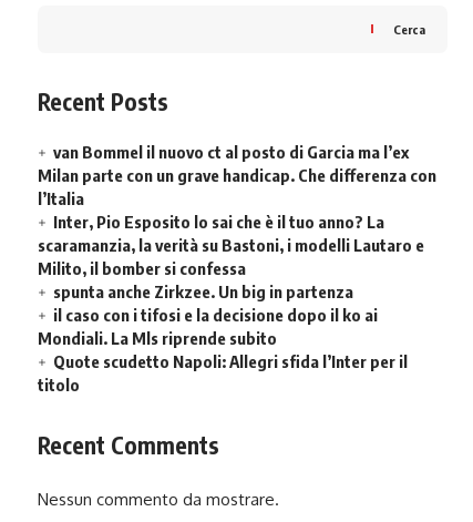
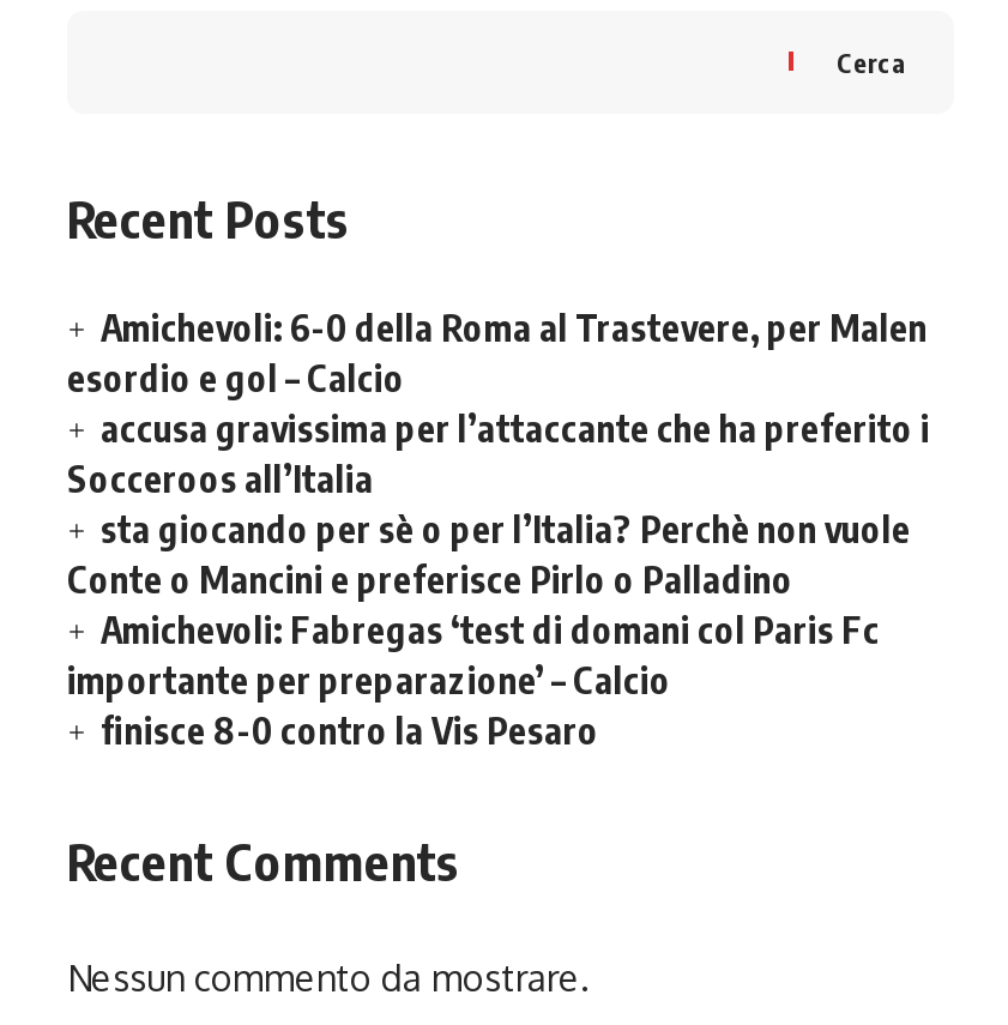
[38,142,436,395] van Bommel il nuovo ct al posto di Garcia ma l’ex | Milan parte con un grave handicap. Che differenza con | l’Italia | Inter, Pio Esposito lo sai che è il tuo anno? La | scaramanzia, la verità su Bastoni, i modelli Lautaro e | Milito, il bomber si confessa | spunta anche Zirkzee. Un big in partenza | il caso con i tifosi e la decisione dopo il ko ai | Mondiali. La Mls riprende subito | Quote scudetto Napoli: Allegri sfida l’Inter per il | titolo -> [67,306,930,752] Amichevoli: 6-0 della Roma al Trastevere, per Malen | esordio e gol – Calcio | accusa gravissima per l’attaccante che ha preferito i | Socceroos all’Italia | sta giocando per sè o per l’Italia? Perchè non vuole | Conte o Mancini e preferisce Pirlo o Palladino | Amichevoli: Fabregas ‘test di domani col Paris Fc | importante per preparazione’ – Calcio | finisce 8-0 contro la Vis Pesaro

